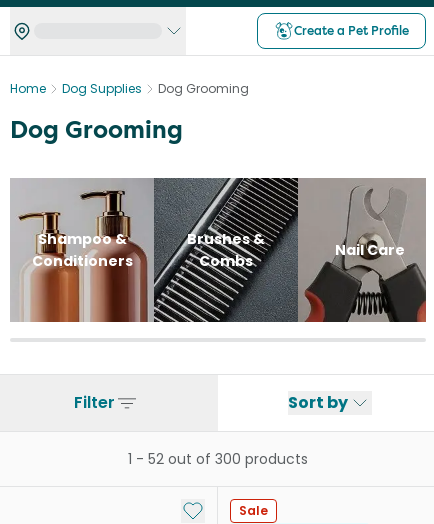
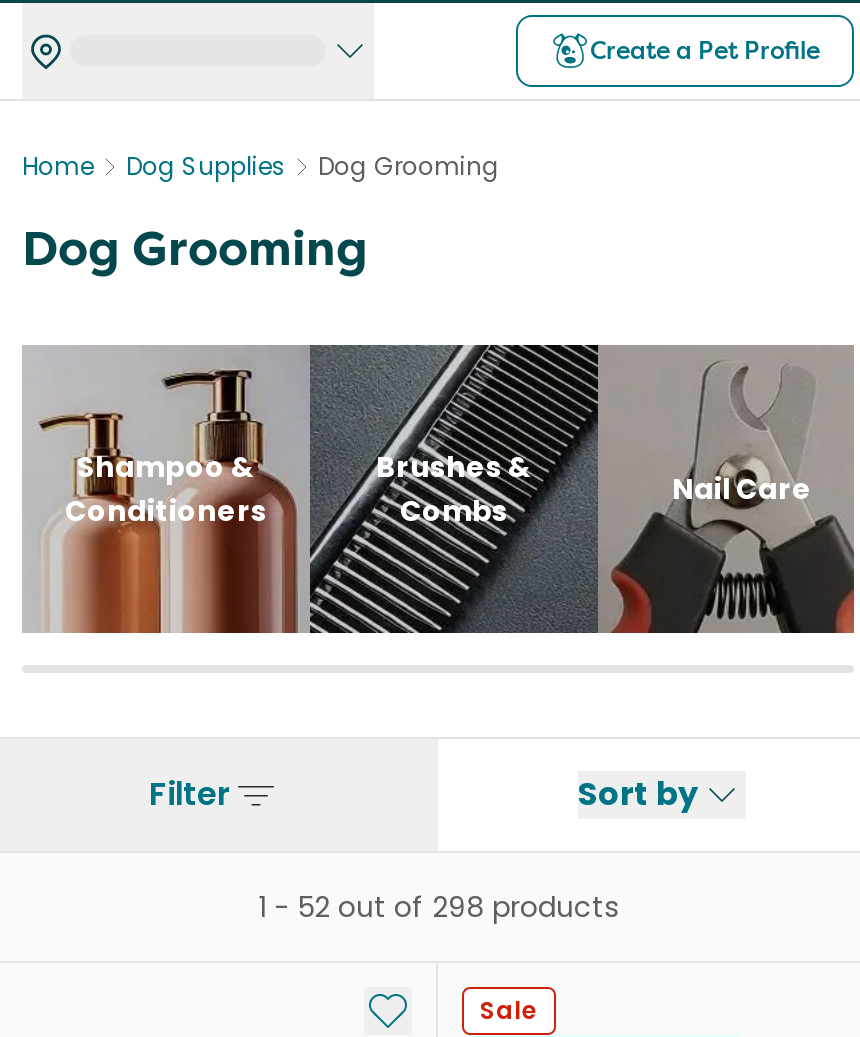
[128,449,308,469] 1 - 52 out of 300 products -> [258,887,618,927] 1 - 52 out of 298 products

